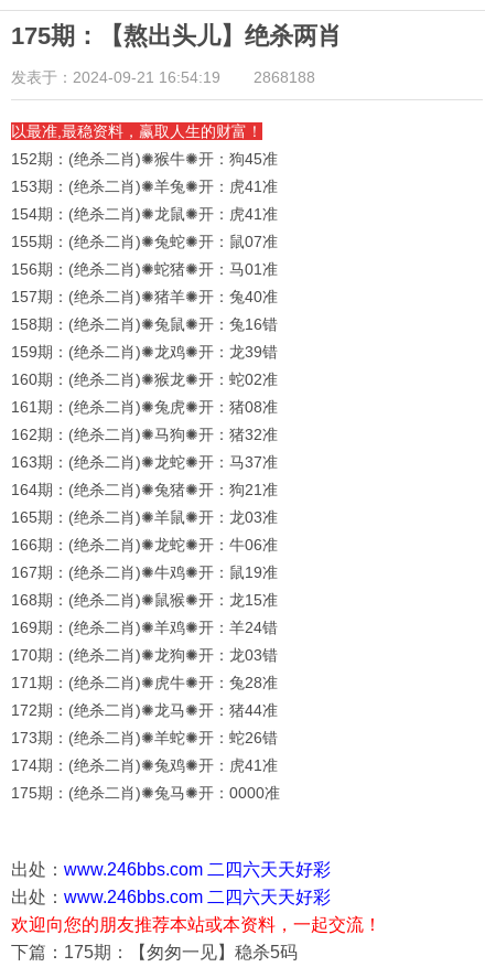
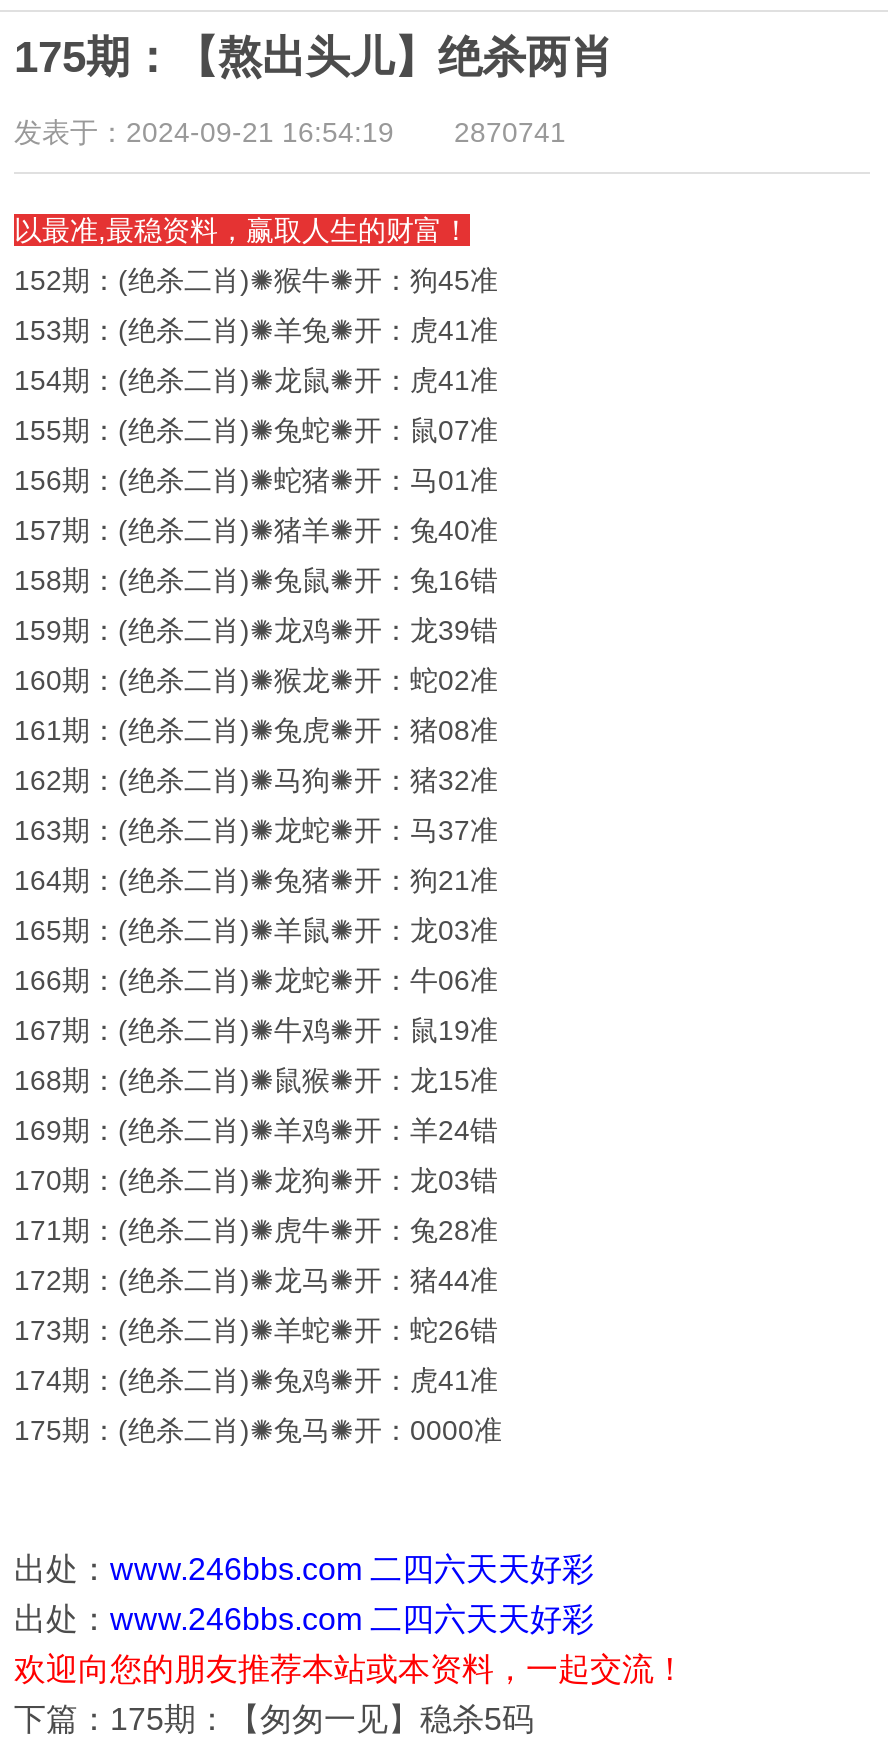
[11,68,315,86] 发表于：2024-09-21 16:54:19 2868188 -> [14,116,566,148] 发表于：2024-09-21 16:54:19 2870741

